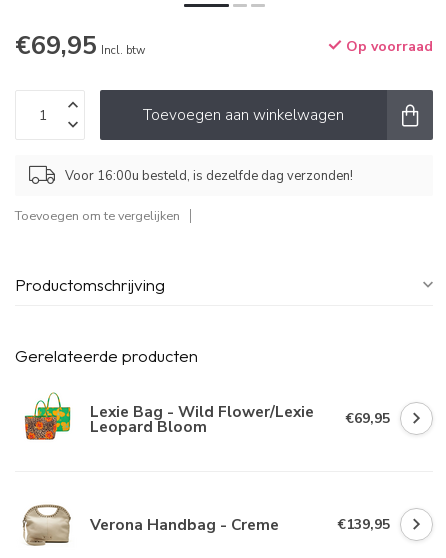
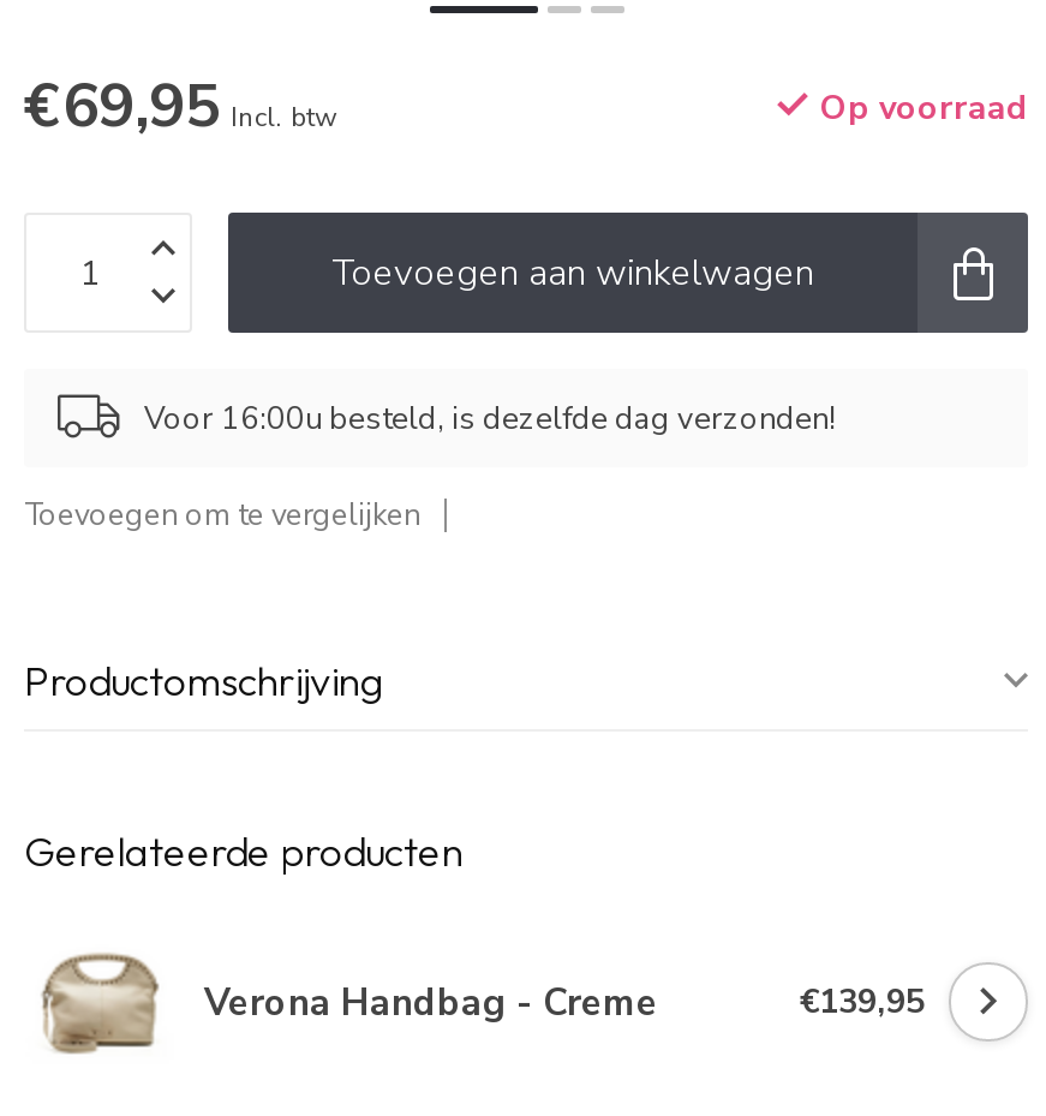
[24,392,390,441] [image] | Lexie Bag - Wild Flower/Lexie | Leopard Bloom | €69,95 -> none

